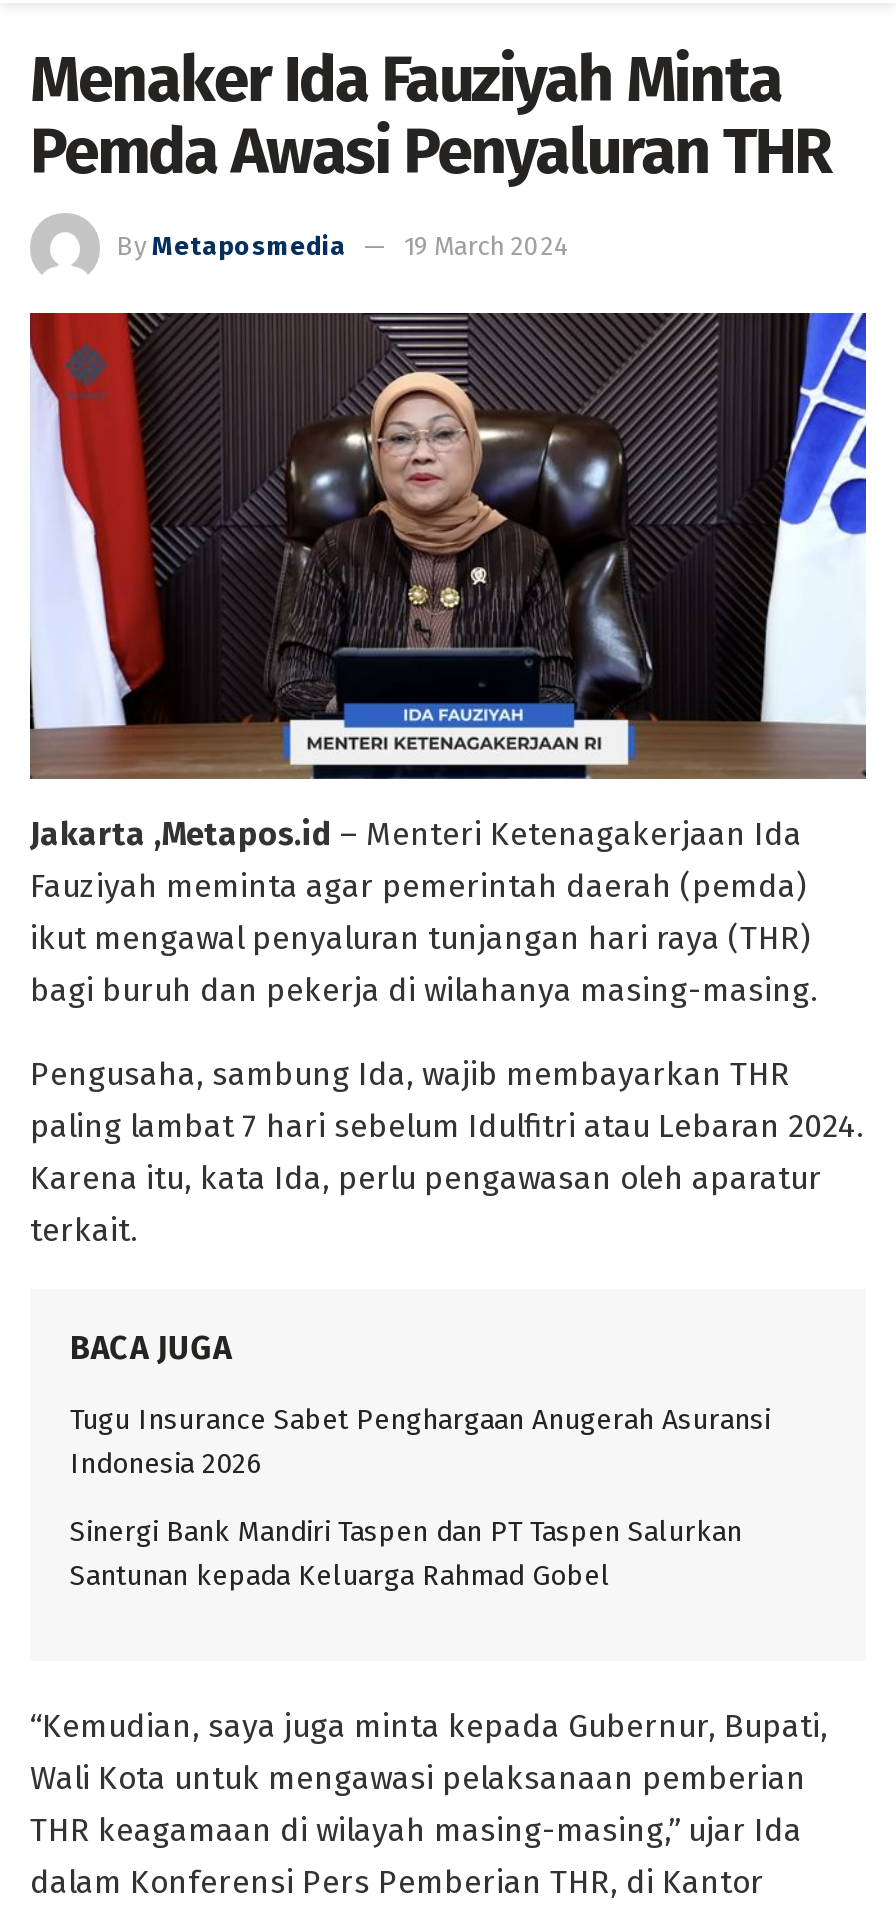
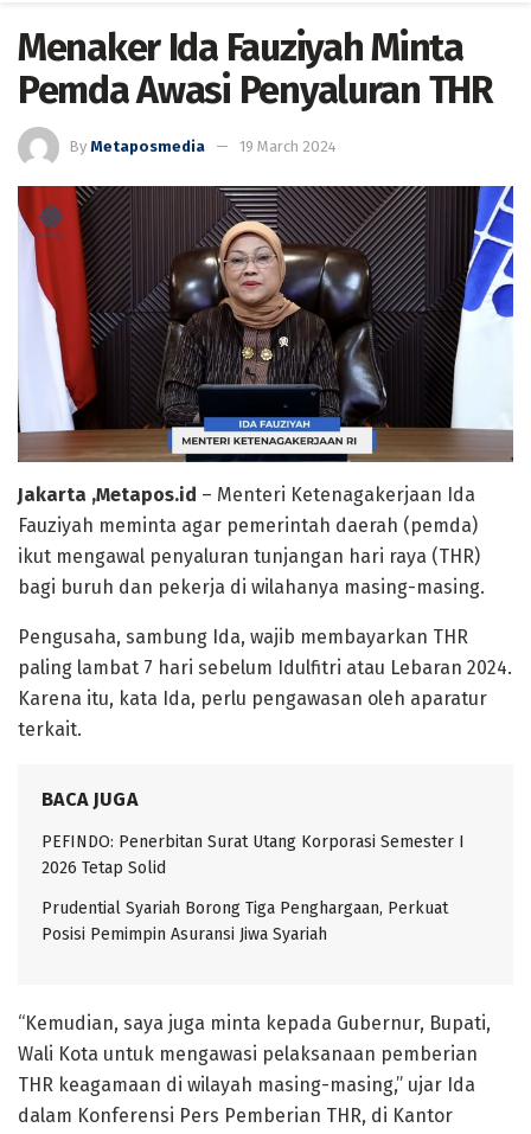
[70,1403,770,1481] Tugu Insurance Sabet Penghargaan Anugerah Asuransi | Indonesia 2026 -> [41,832,465,878] PEFINDO: Penerbitan Surat Utang Korporasi Semester I | 2026 Tetap Solid
[70,1515,742,1593] Sinergi Bank Mandiri Taspen dan PT Taspen Salurkan | Santunan kepada Keluarga Rahmad Gobel -> [41,898,448,945] Prudential Syariah Borong Tiga Penghargaan, Perkuat | Posisi Pemimpin Asuransi Jiwa Syariah

